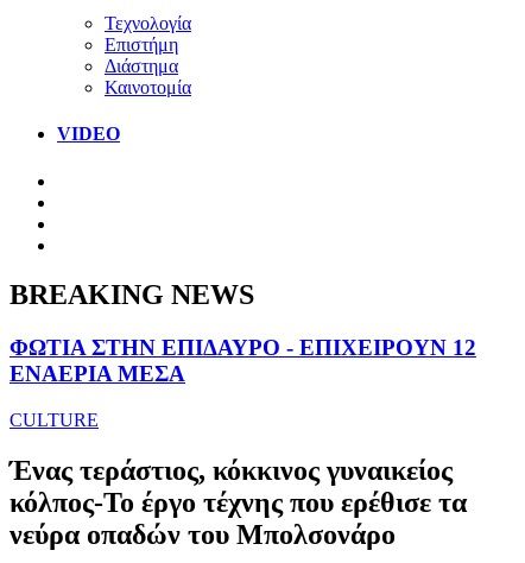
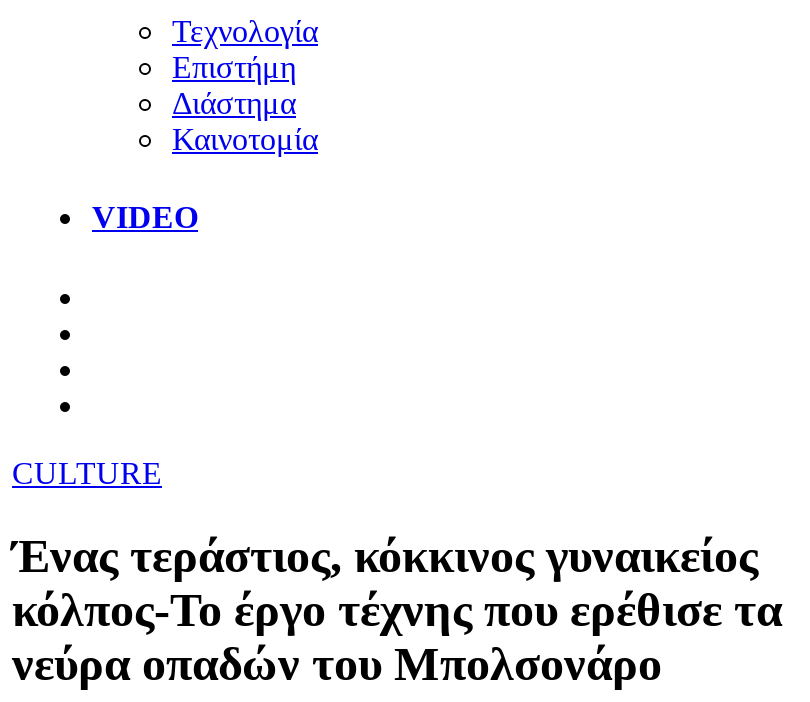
[10,280,476,386] BREAKING NEWS | ΦΩΤΙΑ ΣΤΗΝ ΕΠΙΔΑΥΡΟ - ΕΠΙΧΕΙΡΟΥΝ 12 | ΕΝΑΕΡΙΑ ΜΕΣΑ -> none

